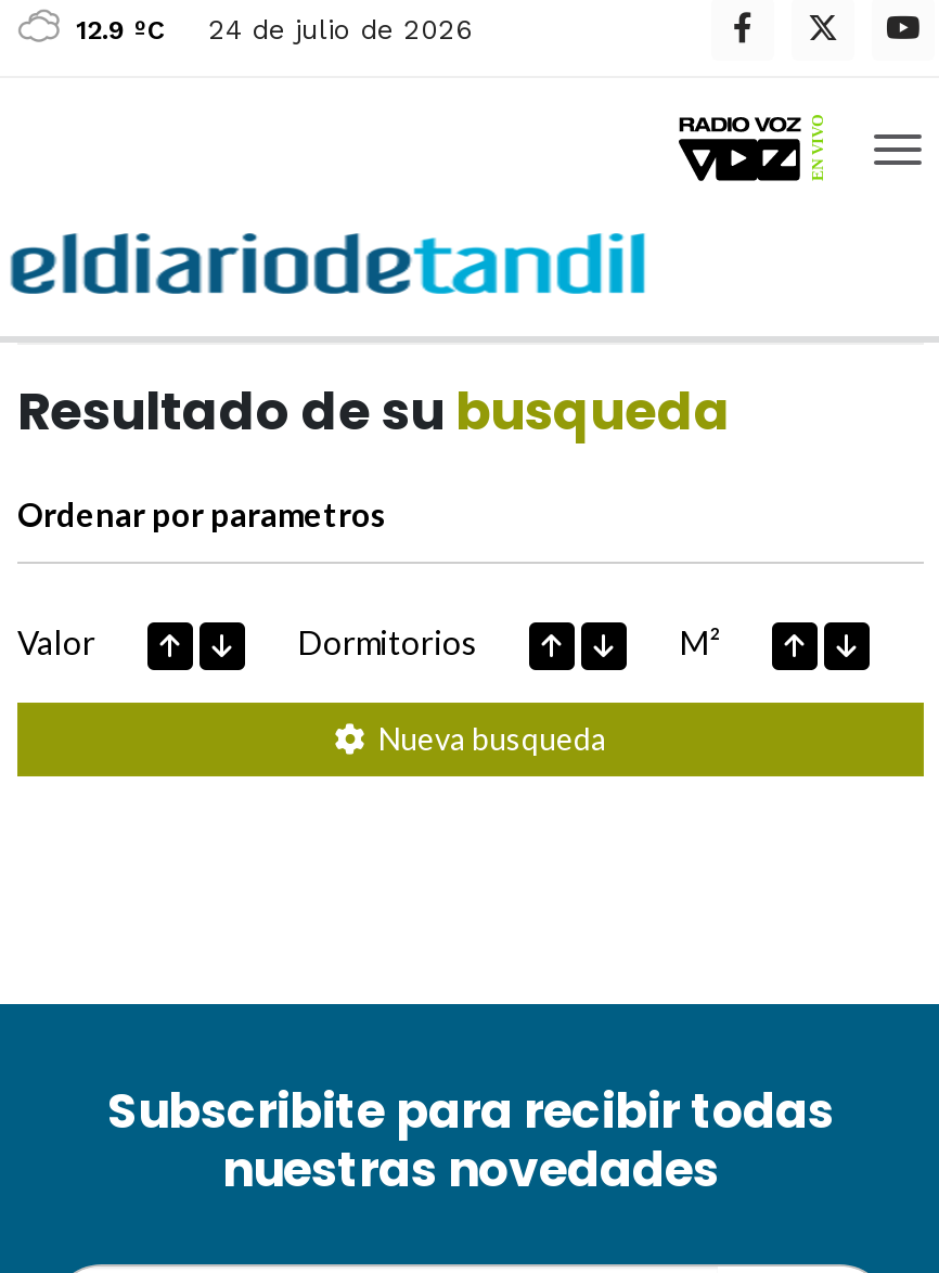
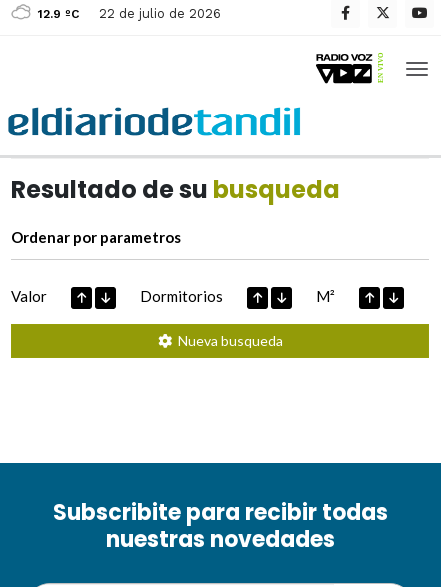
[76,13,473,46] 12.9 ºC 24 de julio de 2026 -> [38,6,221,21] 12.9 ºC 22 de julio de 2026

